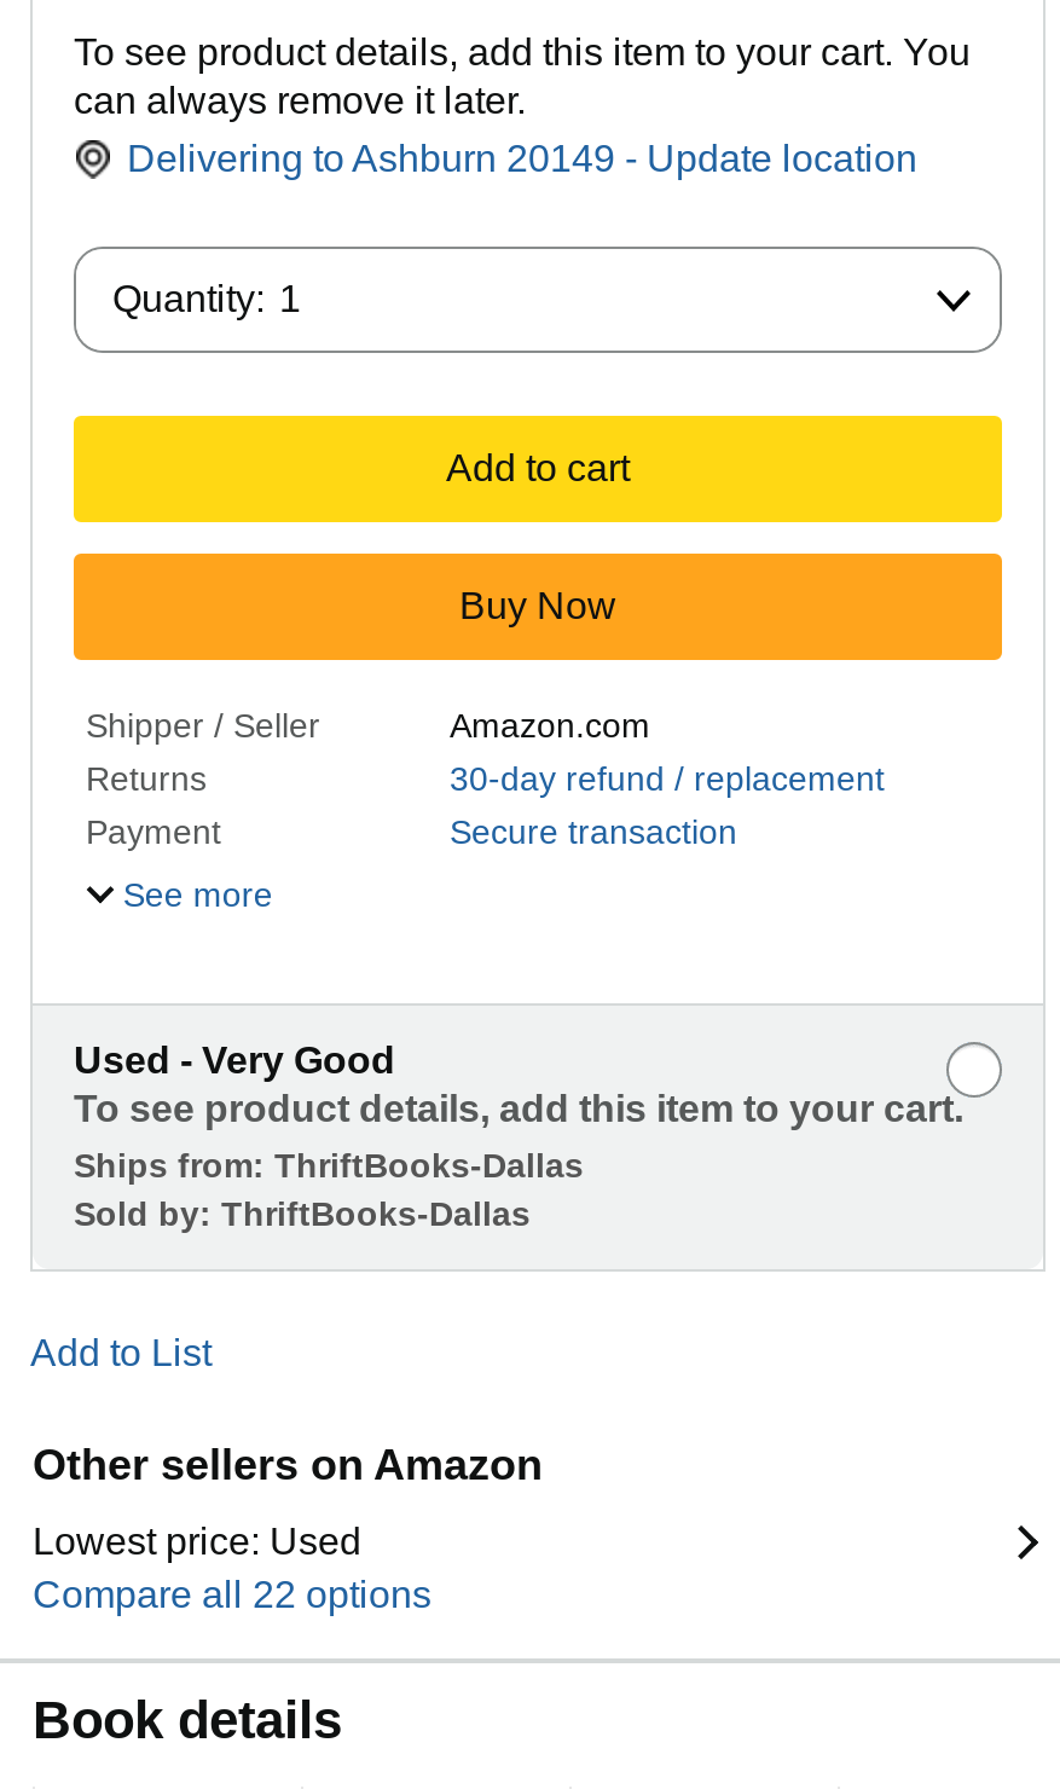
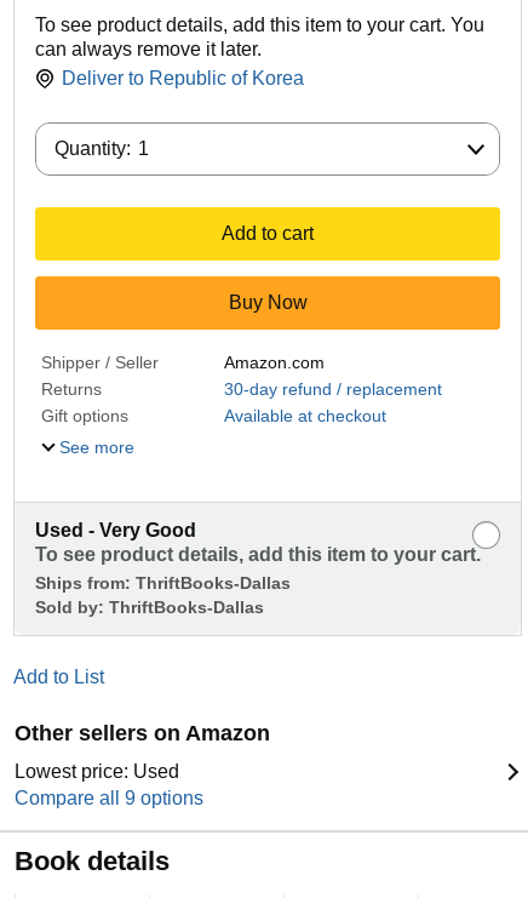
[127,138,917,179] Delivering to Ashburn 20149 - Update location -> [62,68,304,89] Deliver to Republic of Korea
[86,813,737,851] Payment | Secure transaction -> [41,406,386,425] Gift options | Available at checkout
[33,1574,431,1615] Compare all 22 options -> [15,788,203,809] Compare all 9 options

